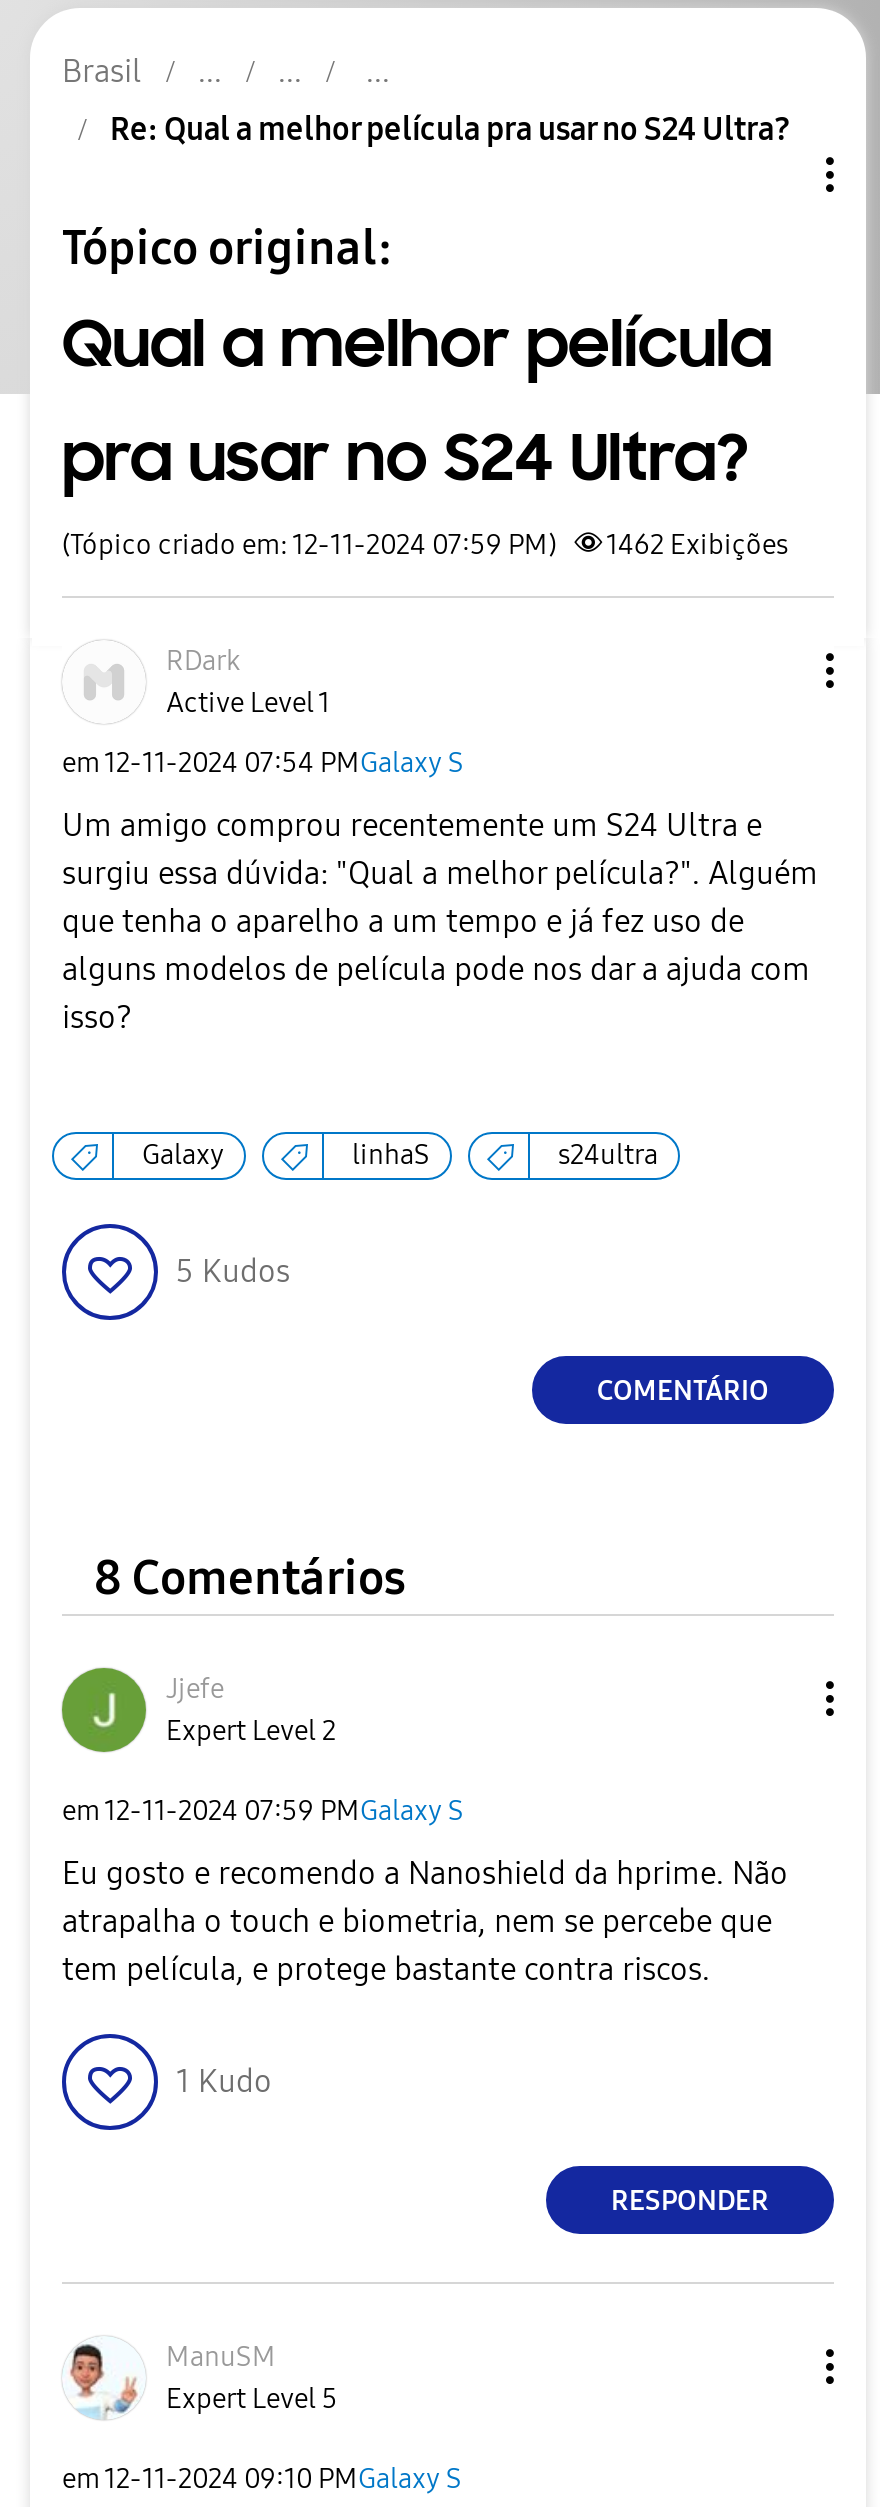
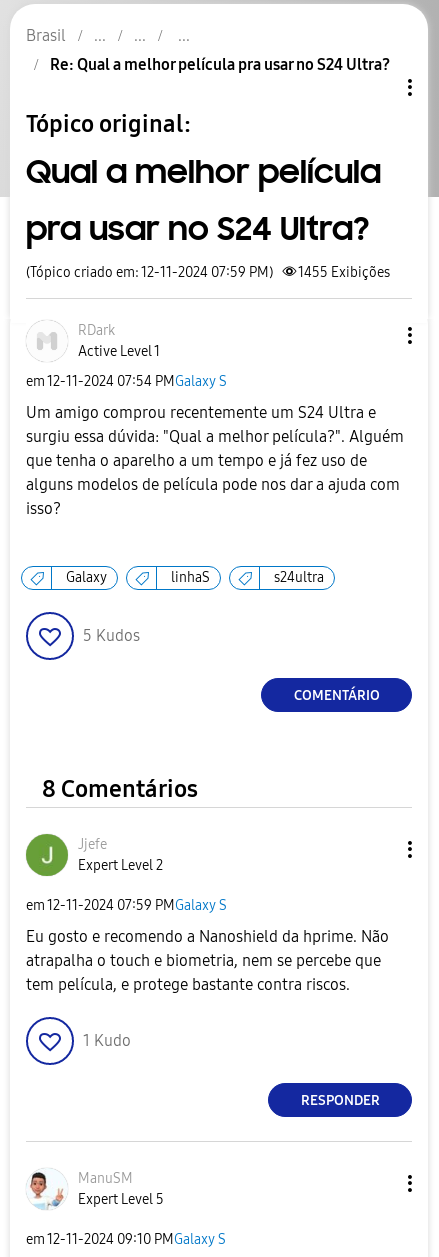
[62,528,788,562] (Tópico criado em: 12-11-2024 07:59 PM) 1462 Exibições -> [26,264,390,281] (Tópico criado em: 12-11-2024 07:59 PM) 1455 Exibições

